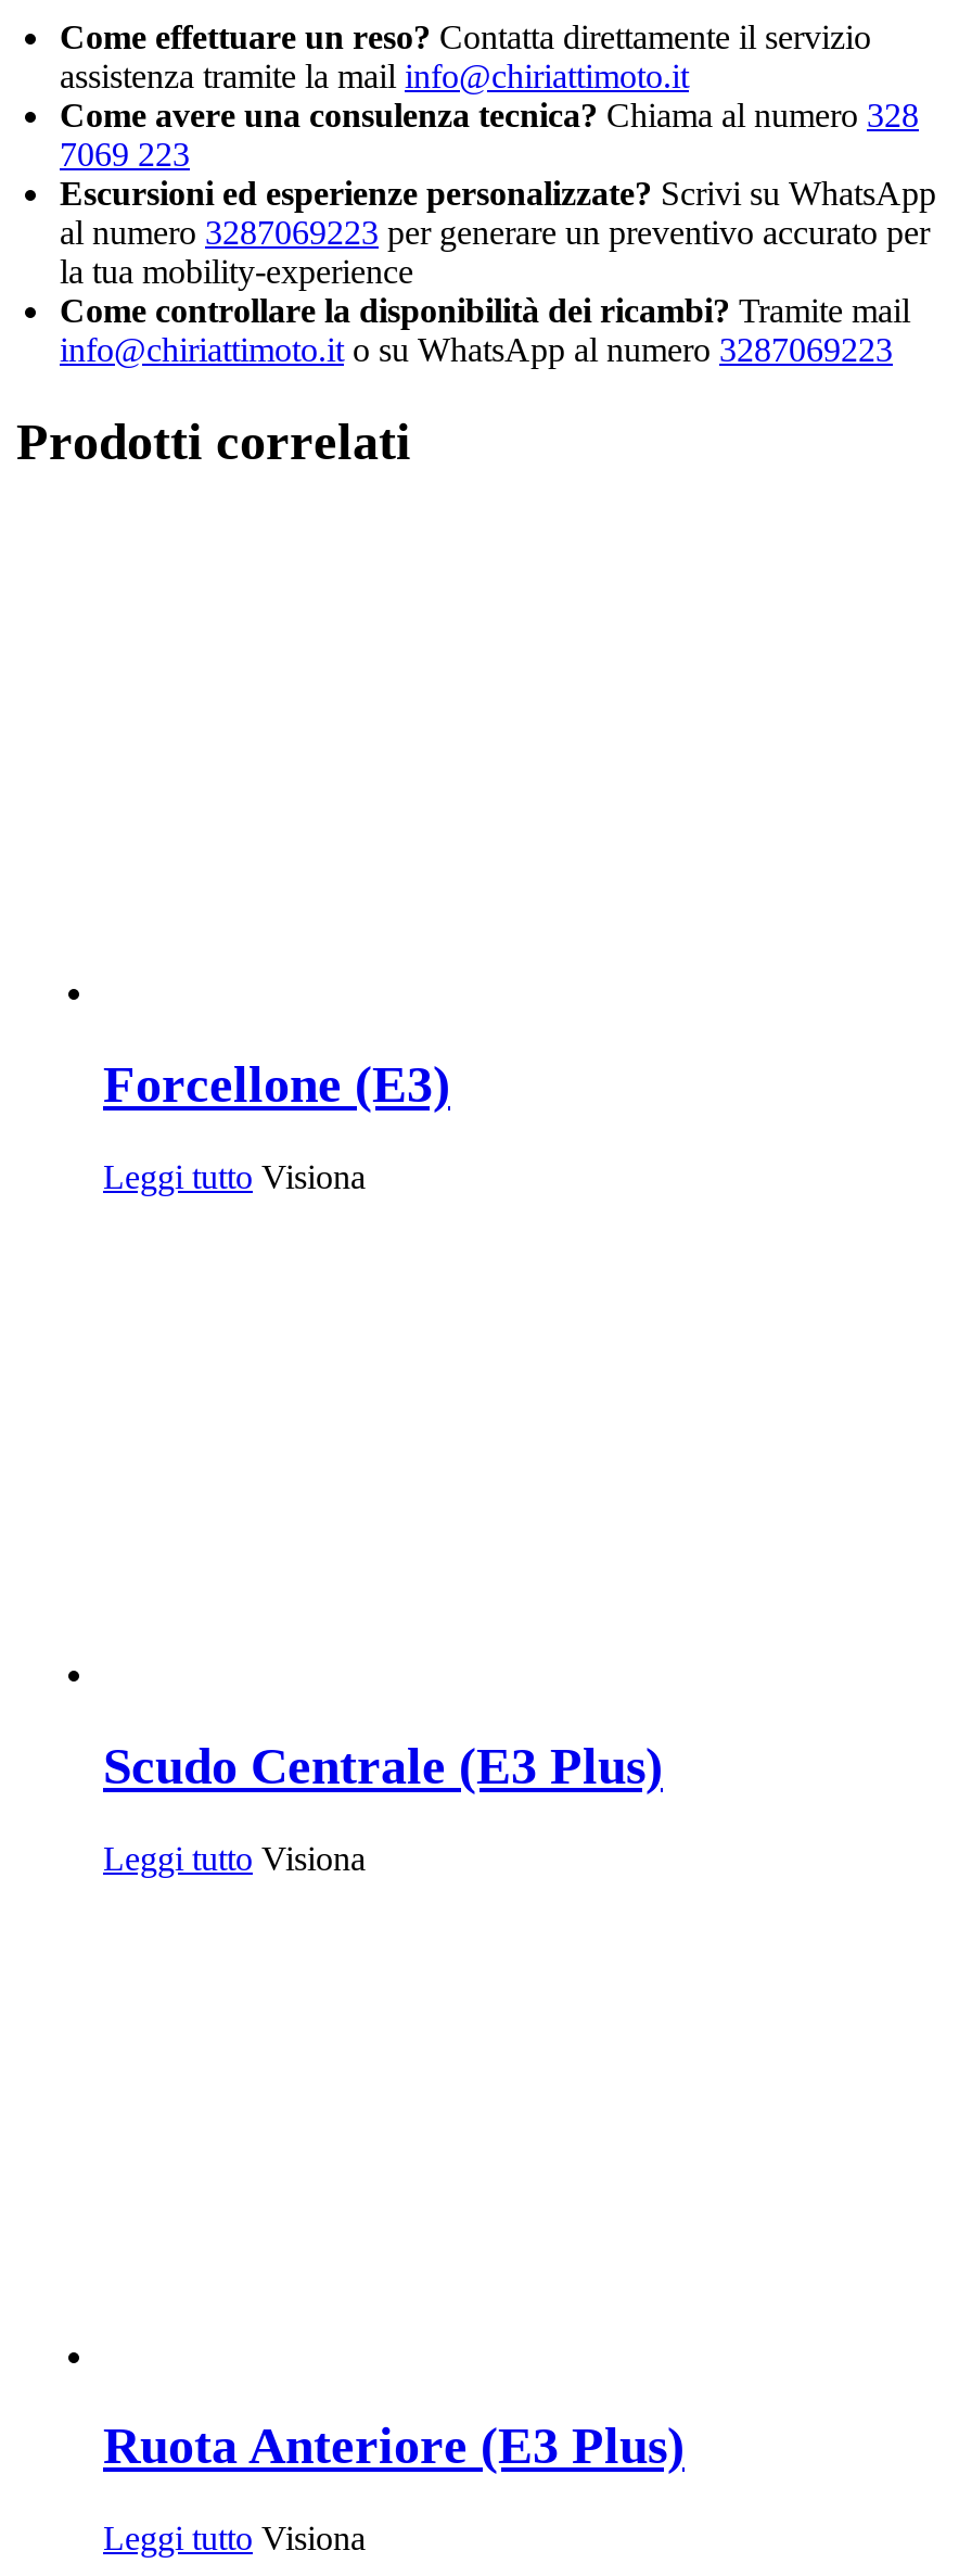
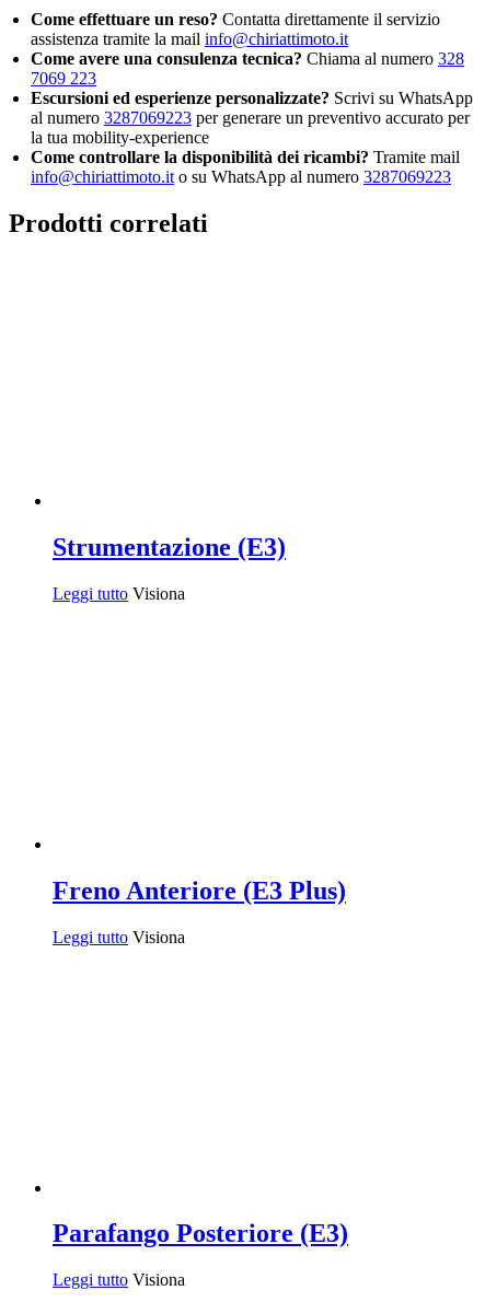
[103,1056,450,1112] Forcellone (E3) -> [53,533,286,561] Strumentazione (E3)
[103,1737,663,1794] Scudo Centrale (E3 Plus) -> [53,876,346,904] Freno Anteriore (E3 Plus)
[103,2419,685,2475] Ruota Anteriore (E3 Plus) -> [53,1219,348,1248] Parafango Posteriore (E3)

